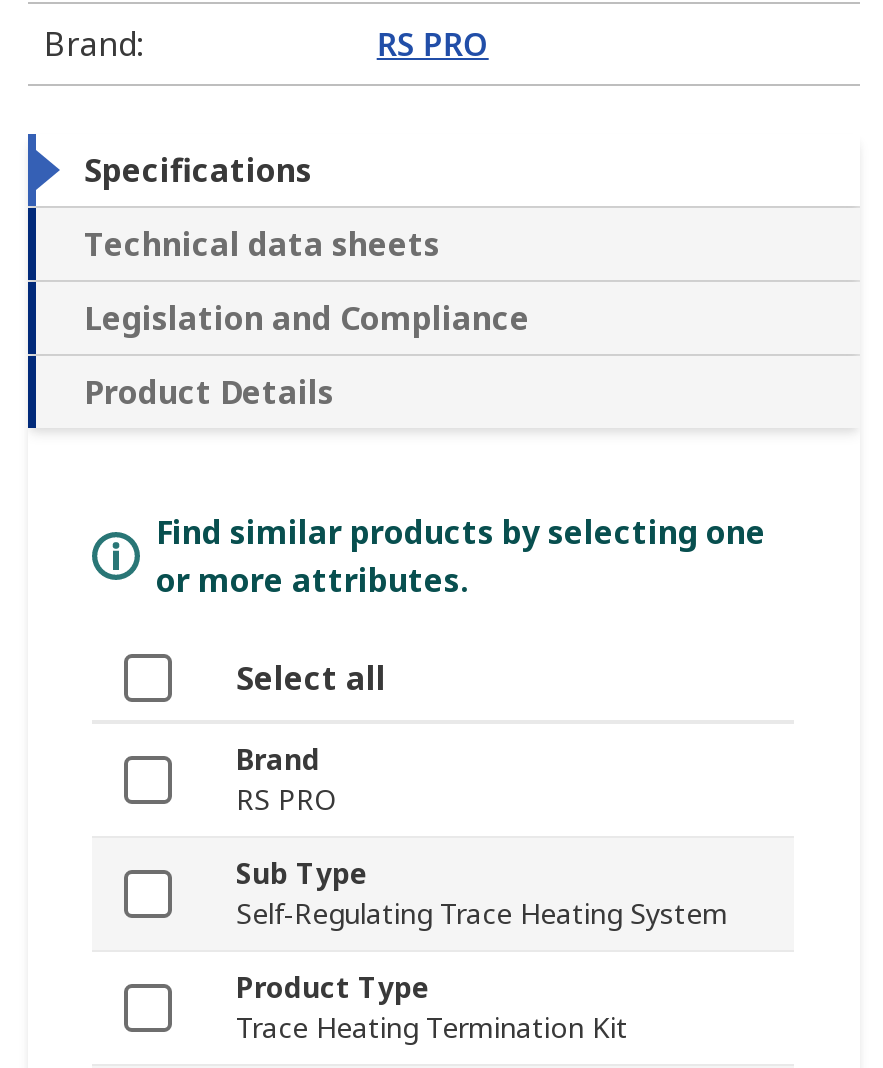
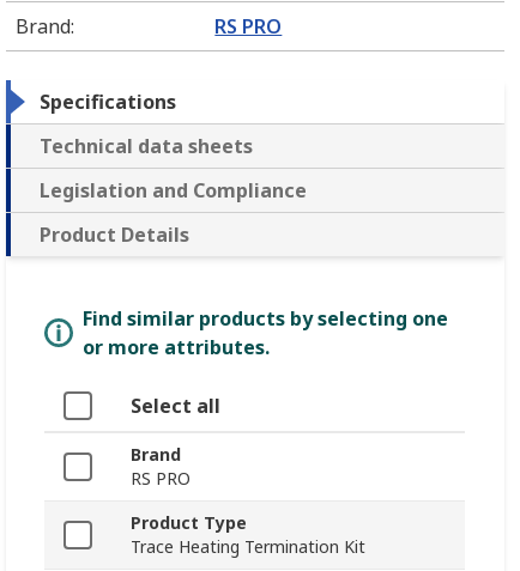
[236,854,728,932] Sub Type | Self-Regulating Trace Heating System -> none

